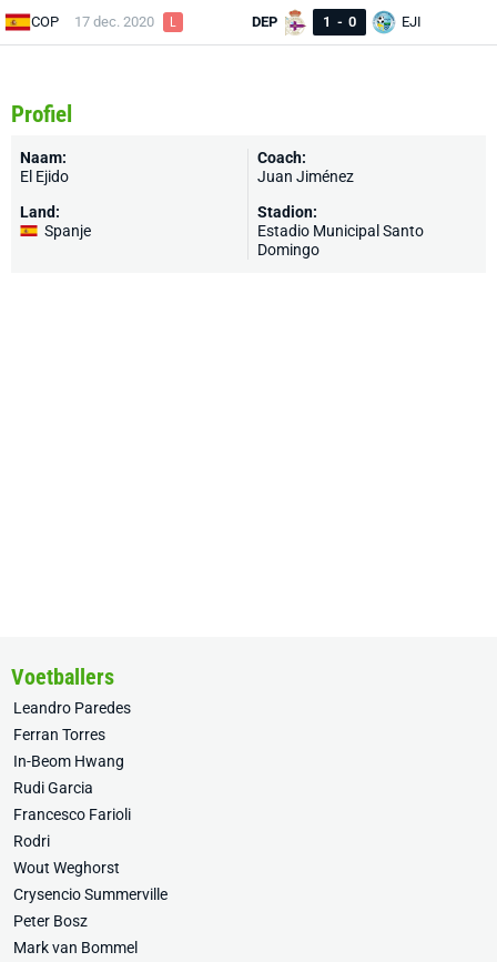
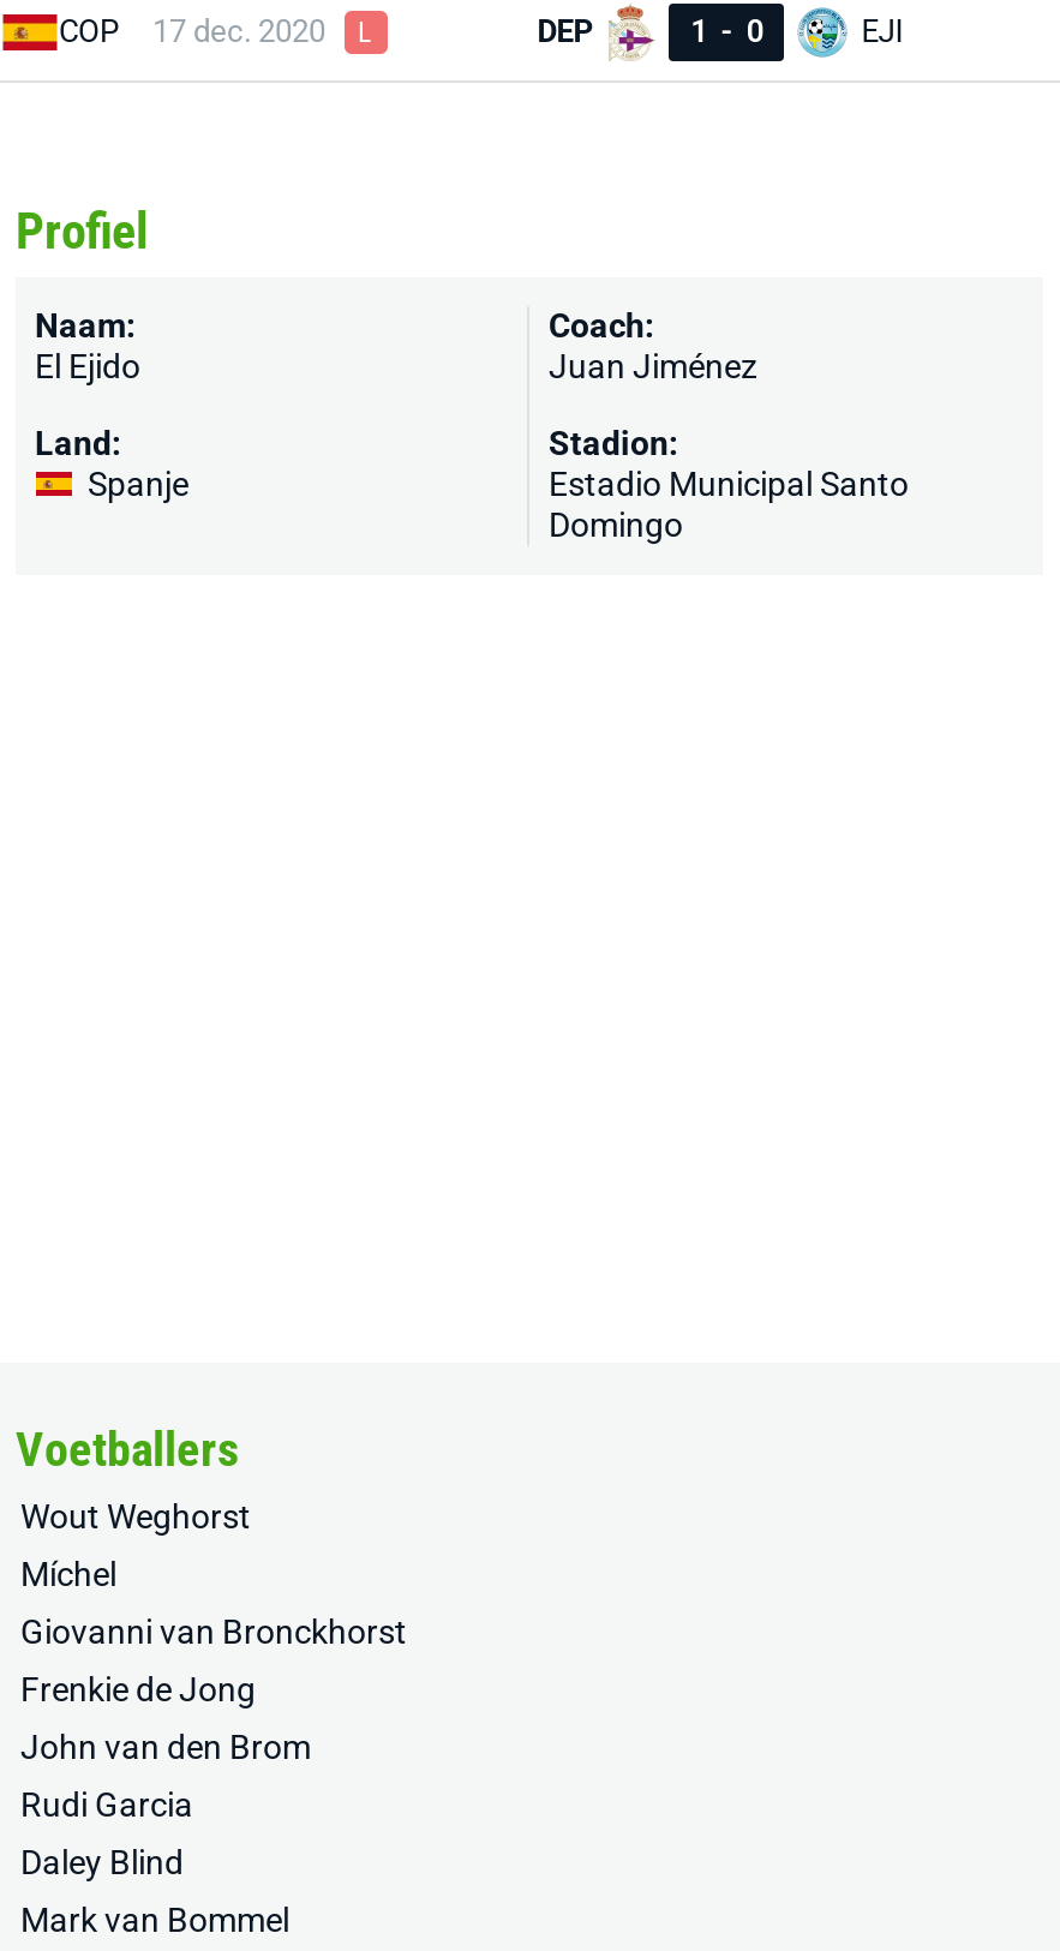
[13,699,131,770] Leandro Paredes | Ferran Torres | In-Beom Hwang -> [20,1555,407,1766] Míchel | Giovanni van Bronckhorst | Frenkie de Jong | John van den Brom
moved [13,779,93,797] -> [20,1785,193,1824]: Rudi Garcia
[13,806,168,930] Francesco Farioli | Rodri | Crysencio Summerville | Peter Bosz -> [20,1843,184,1881] Daley Blind
moved [13,859,120,877] -> [20,1497,251,1536]: Wout Weghorst

